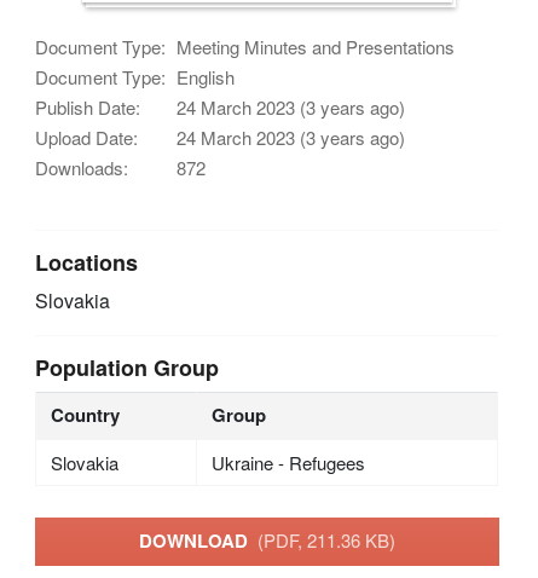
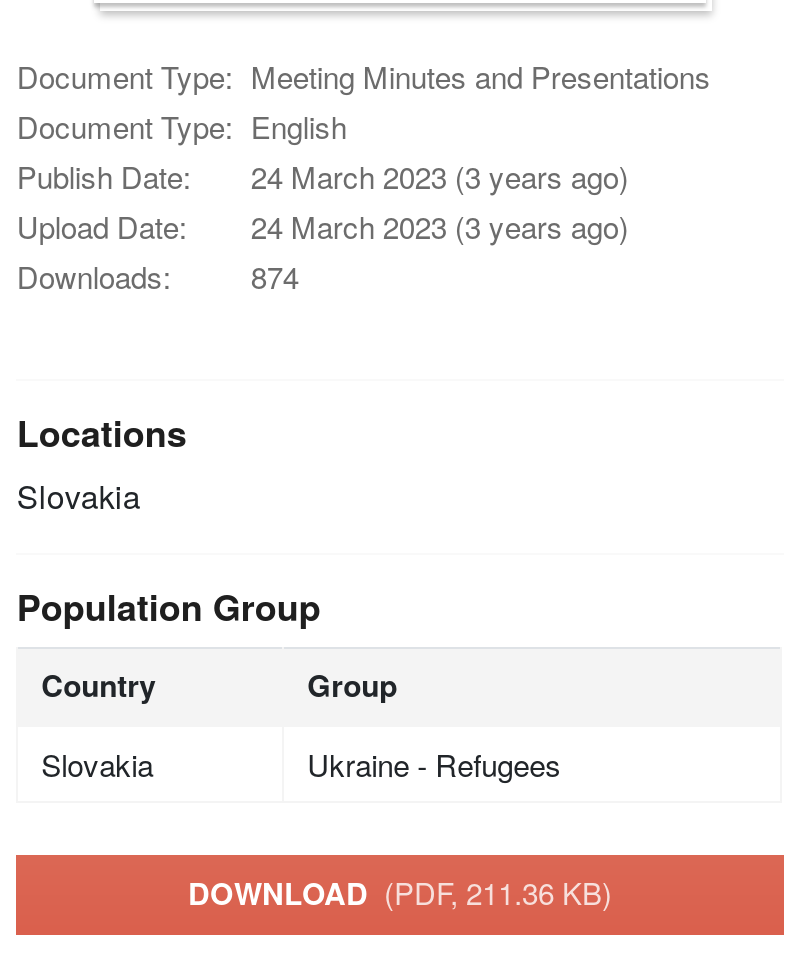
[35,155,206,180] Downloads: 872 -> [17,255,299,297] Downloads: 874

